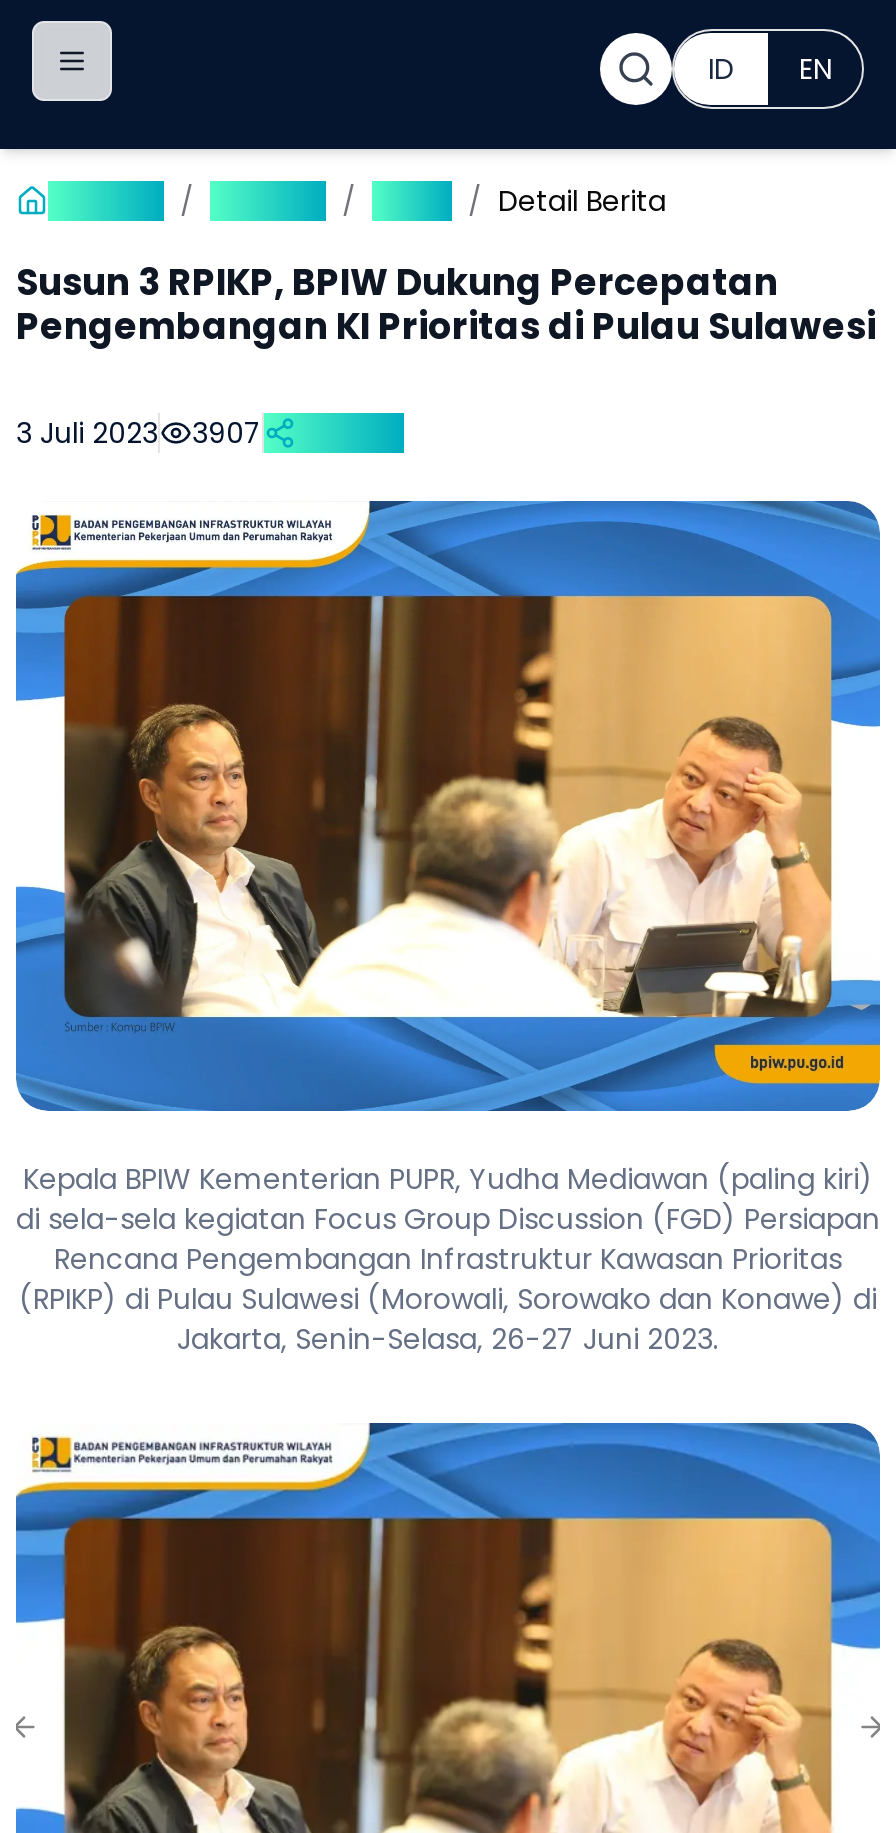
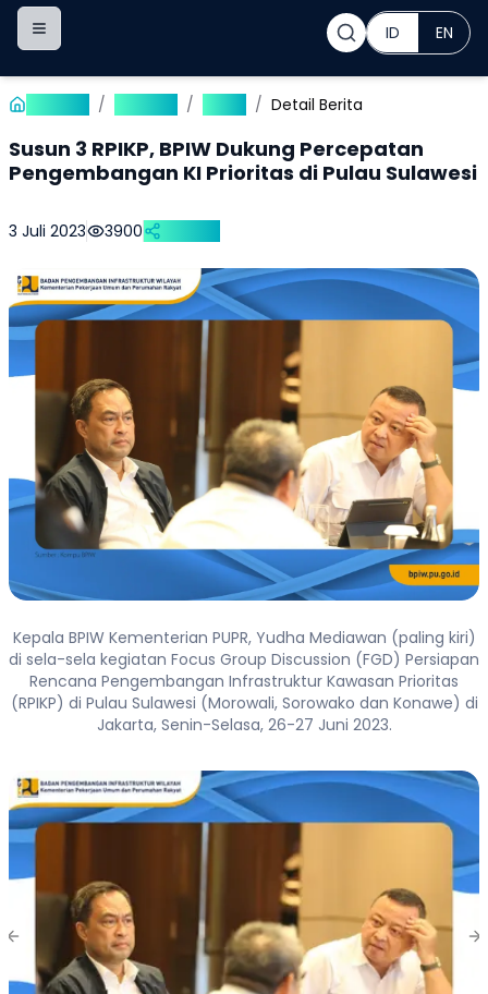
[192,413,262,453] 3907 -> [105,220,143,242] 3900

